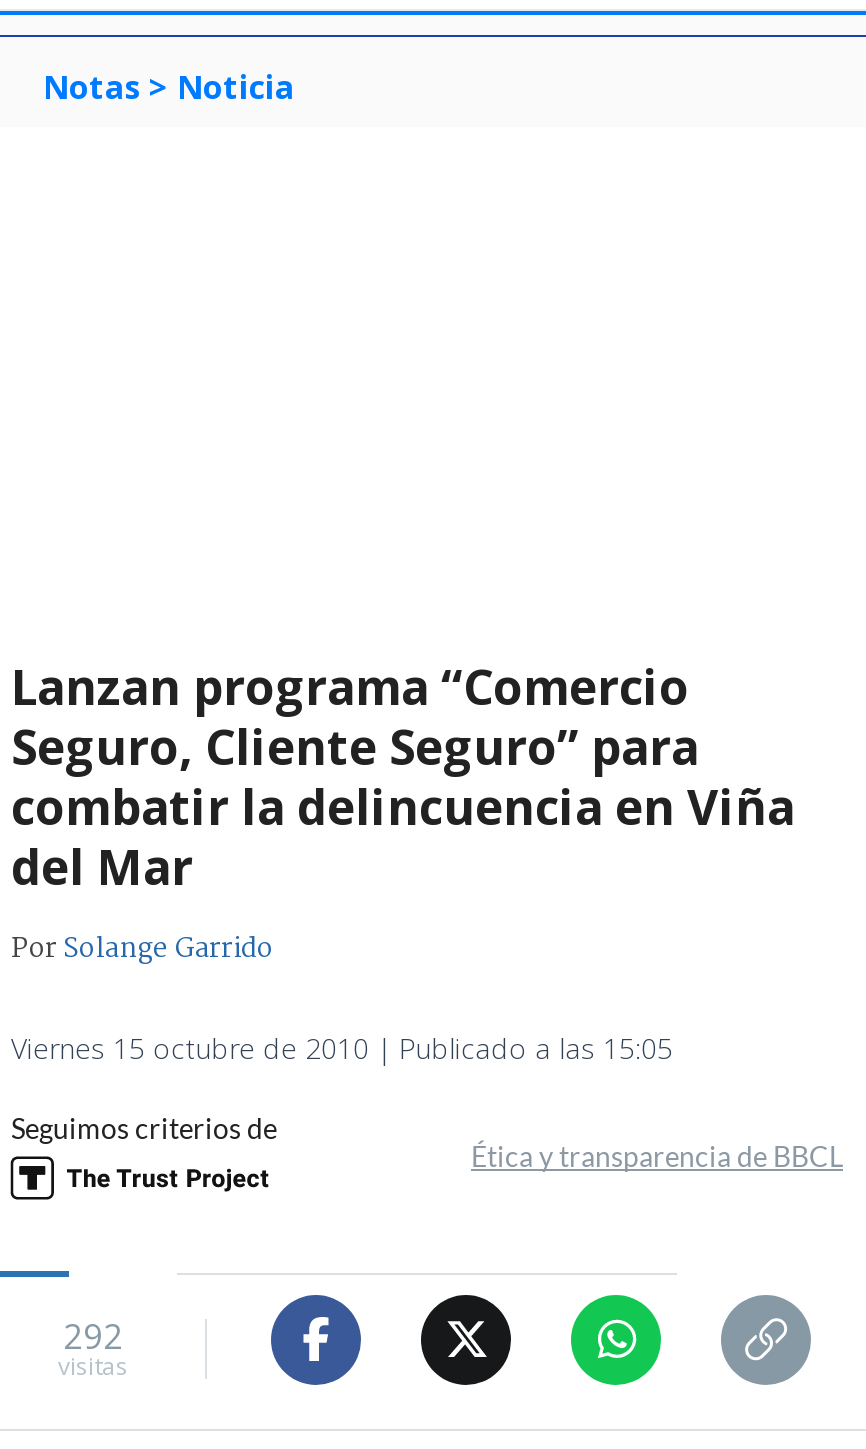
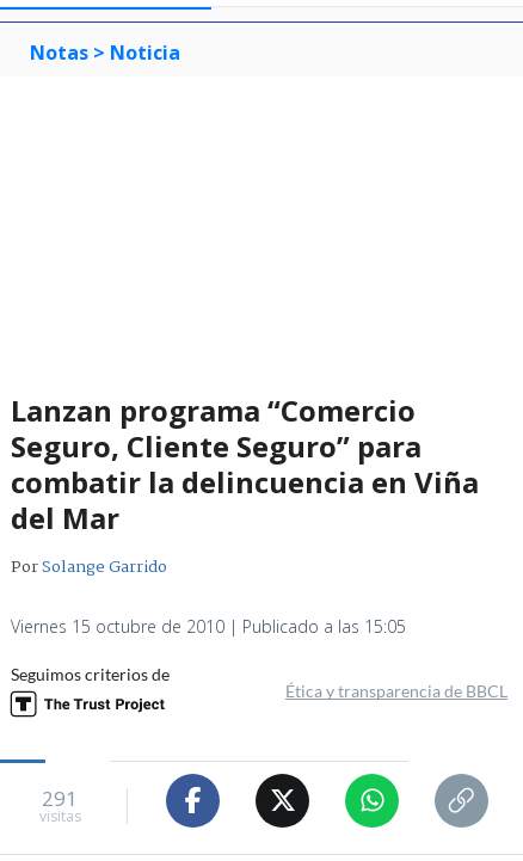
[63,1314,123,1360] 292 -> [42,785,78,812] 291

